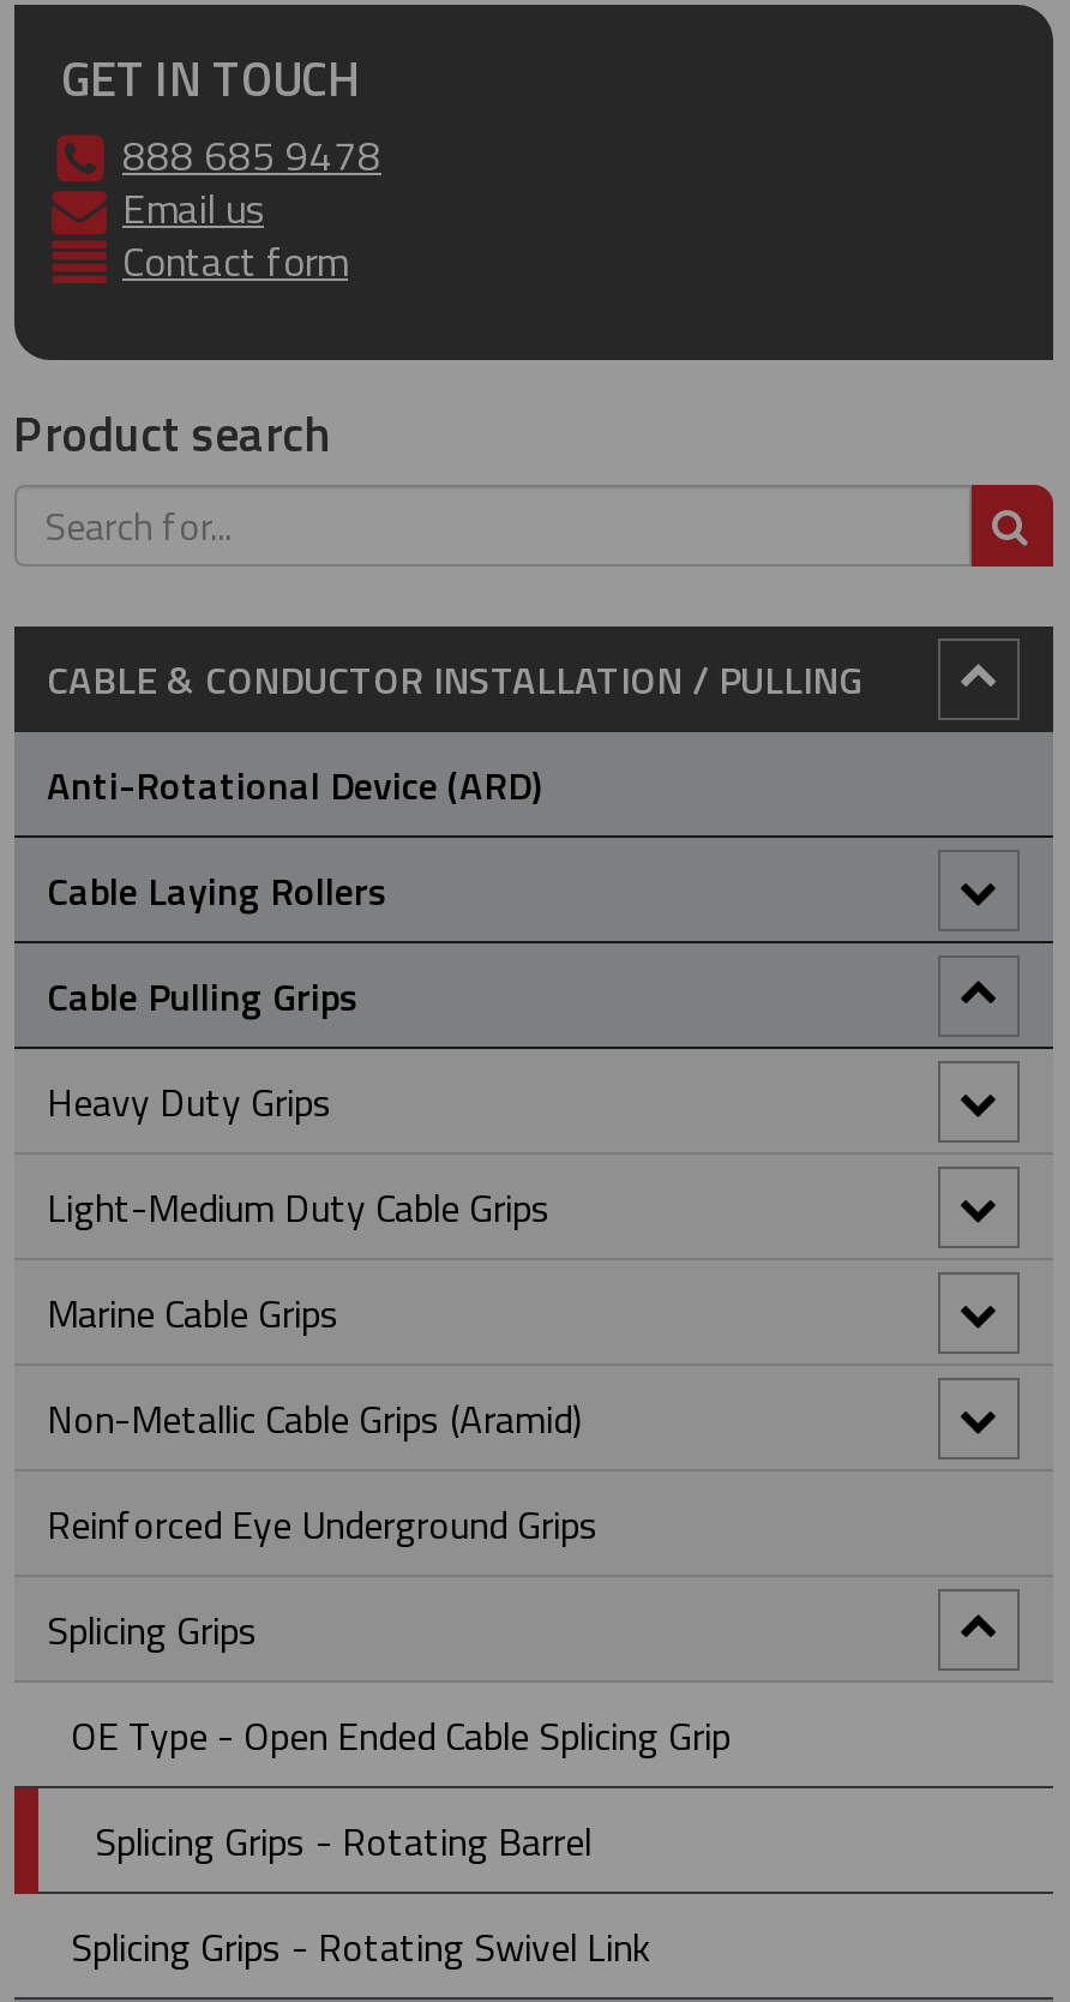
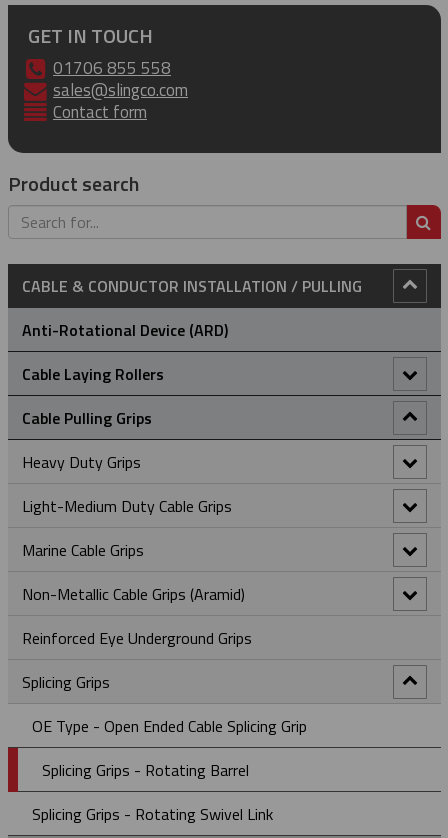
[122,126,381,241] 888 685 9478 | Email us -> [53,55,188,103] 01706 855 558 | sales@slingco.com

